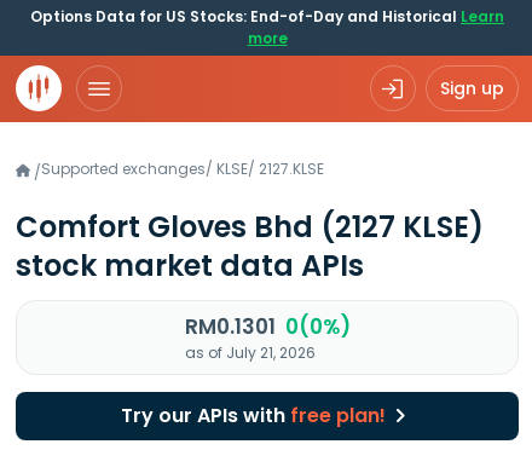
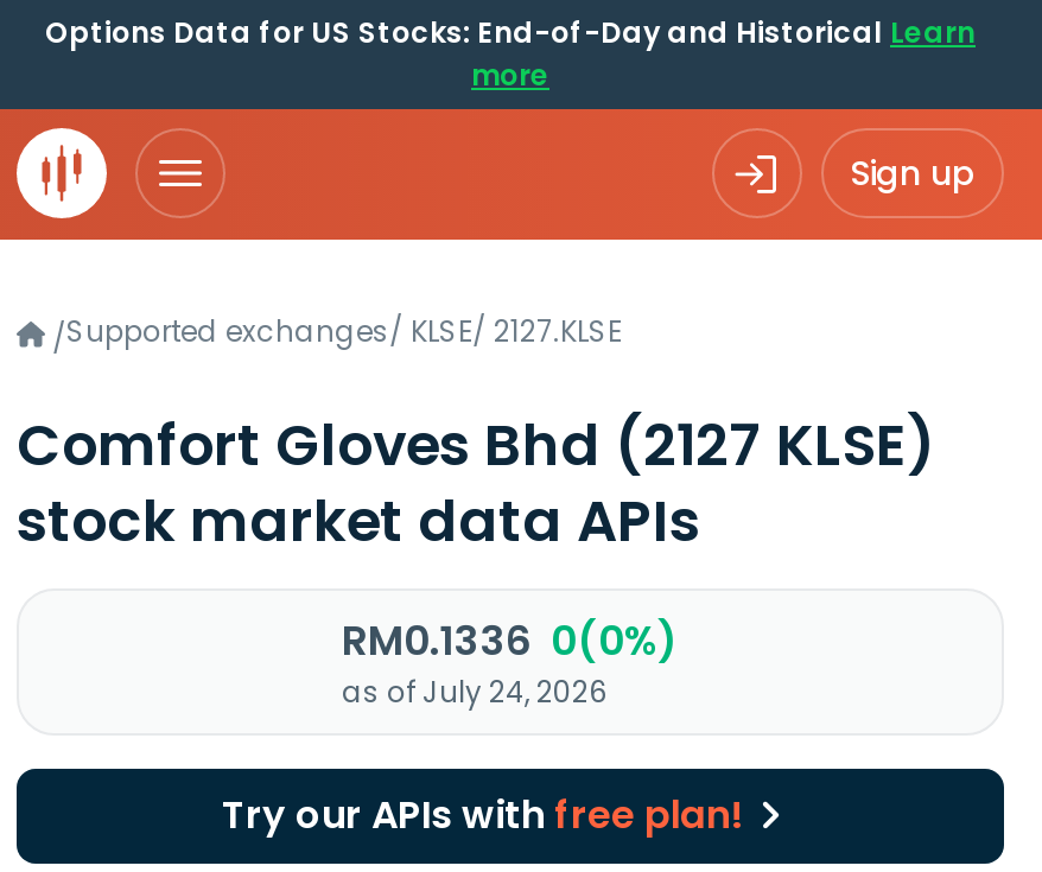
[184,312,350,363] RM0.1301 0(0%) | as of July 21, 2026 -> [342,612,679,712] RM0.1336 0(0%) | as of July 24, 2026

